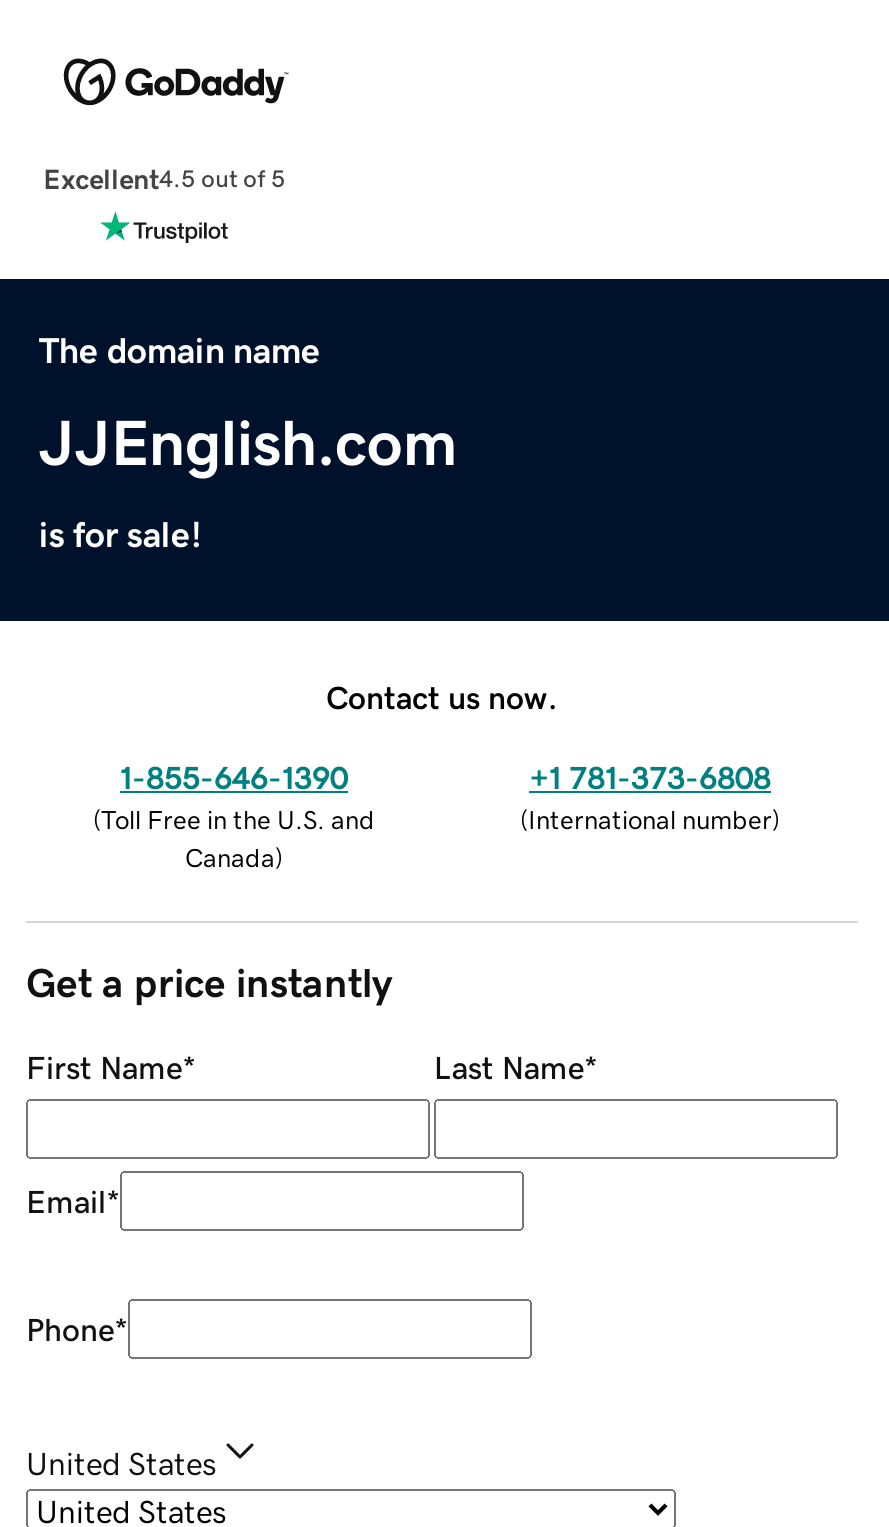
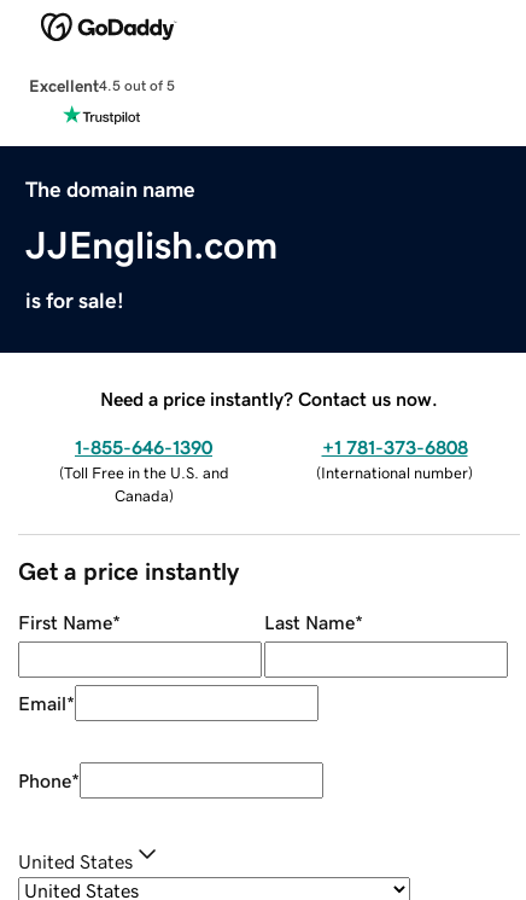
[326,680,558,712] Contact us now. -> [100,389,438,408] Need a price instantly? Contact us now.

